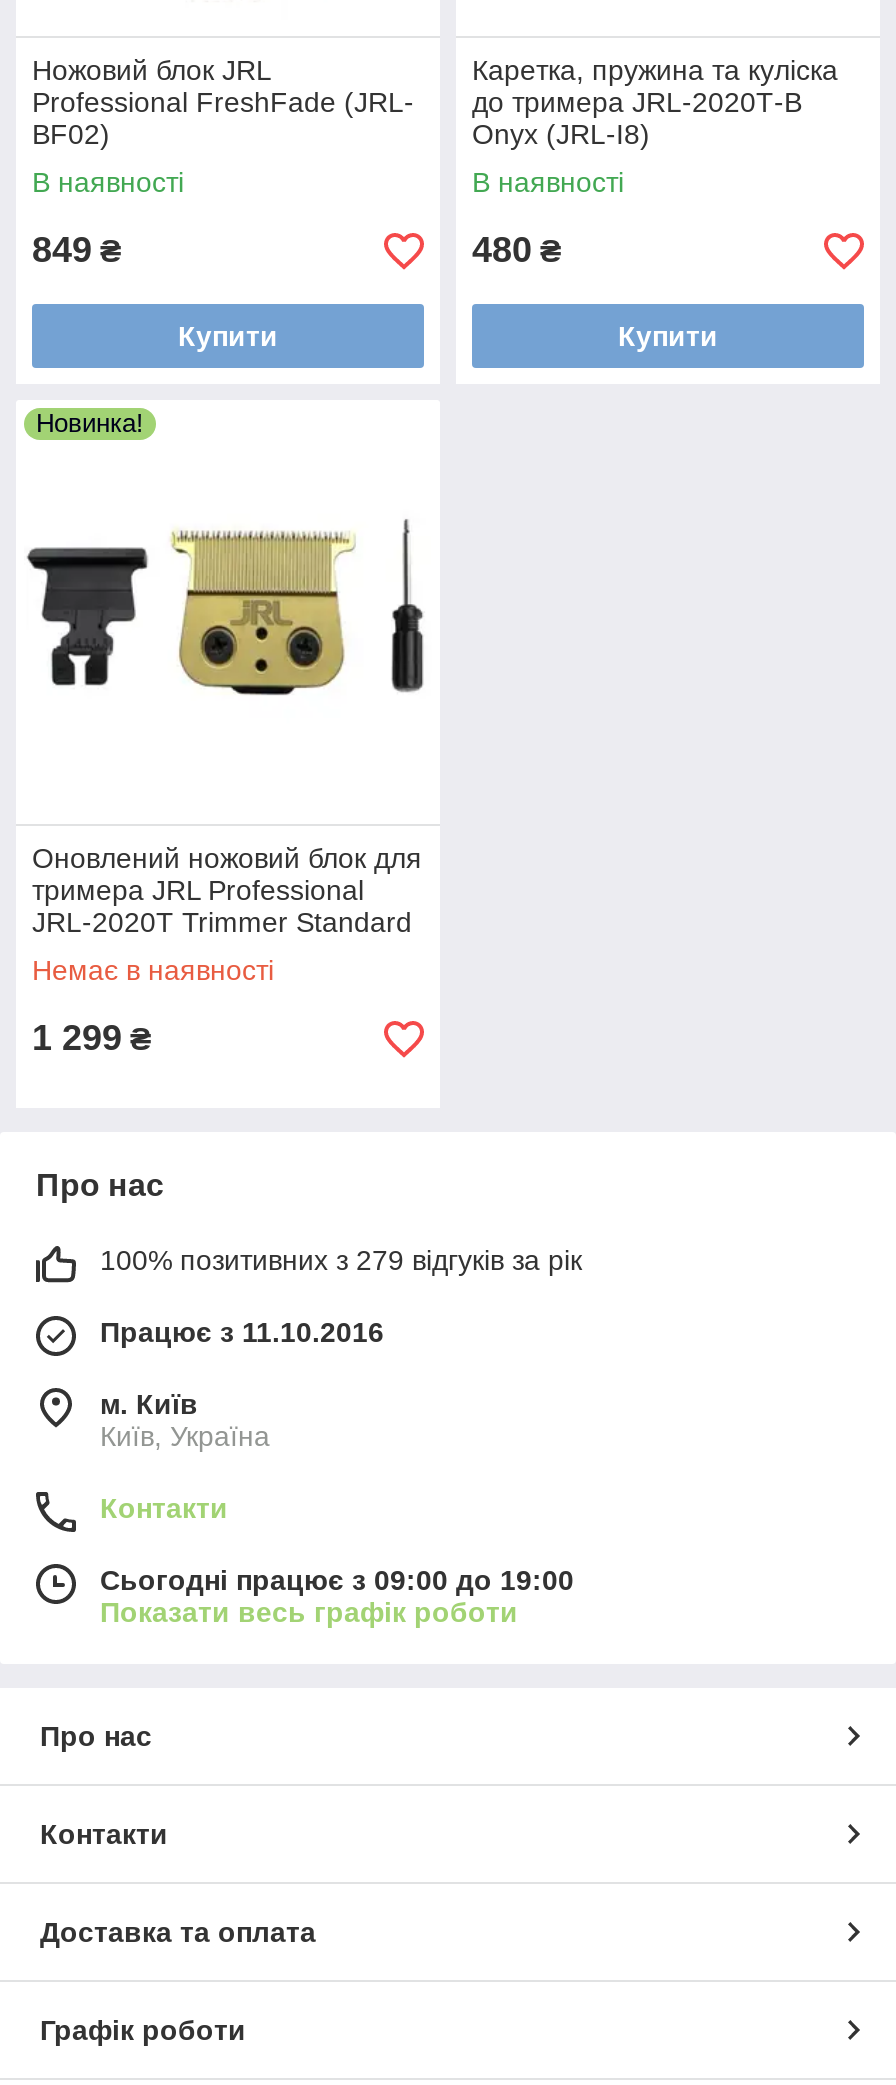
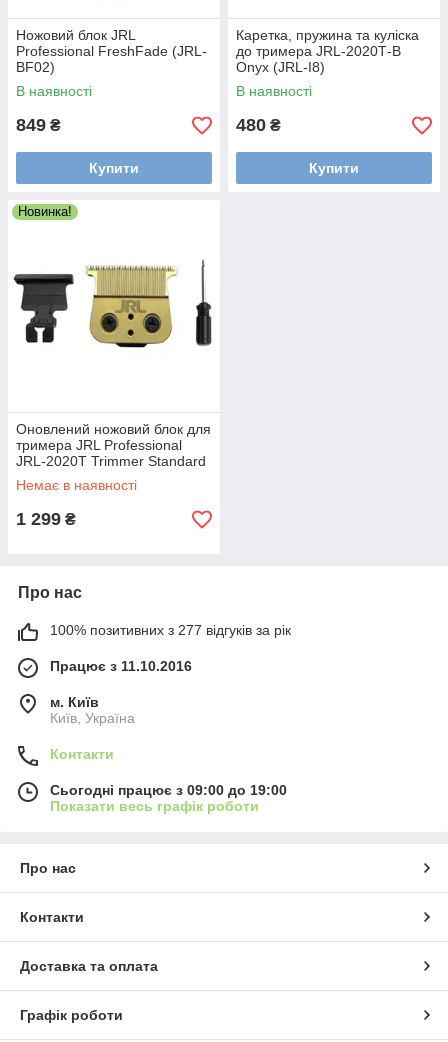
[100,1244,582,1276] 100% позитивних з 279 відгуків за рік -> [50,622,291,638] 100% позитивних з 277 відгуків за рік

